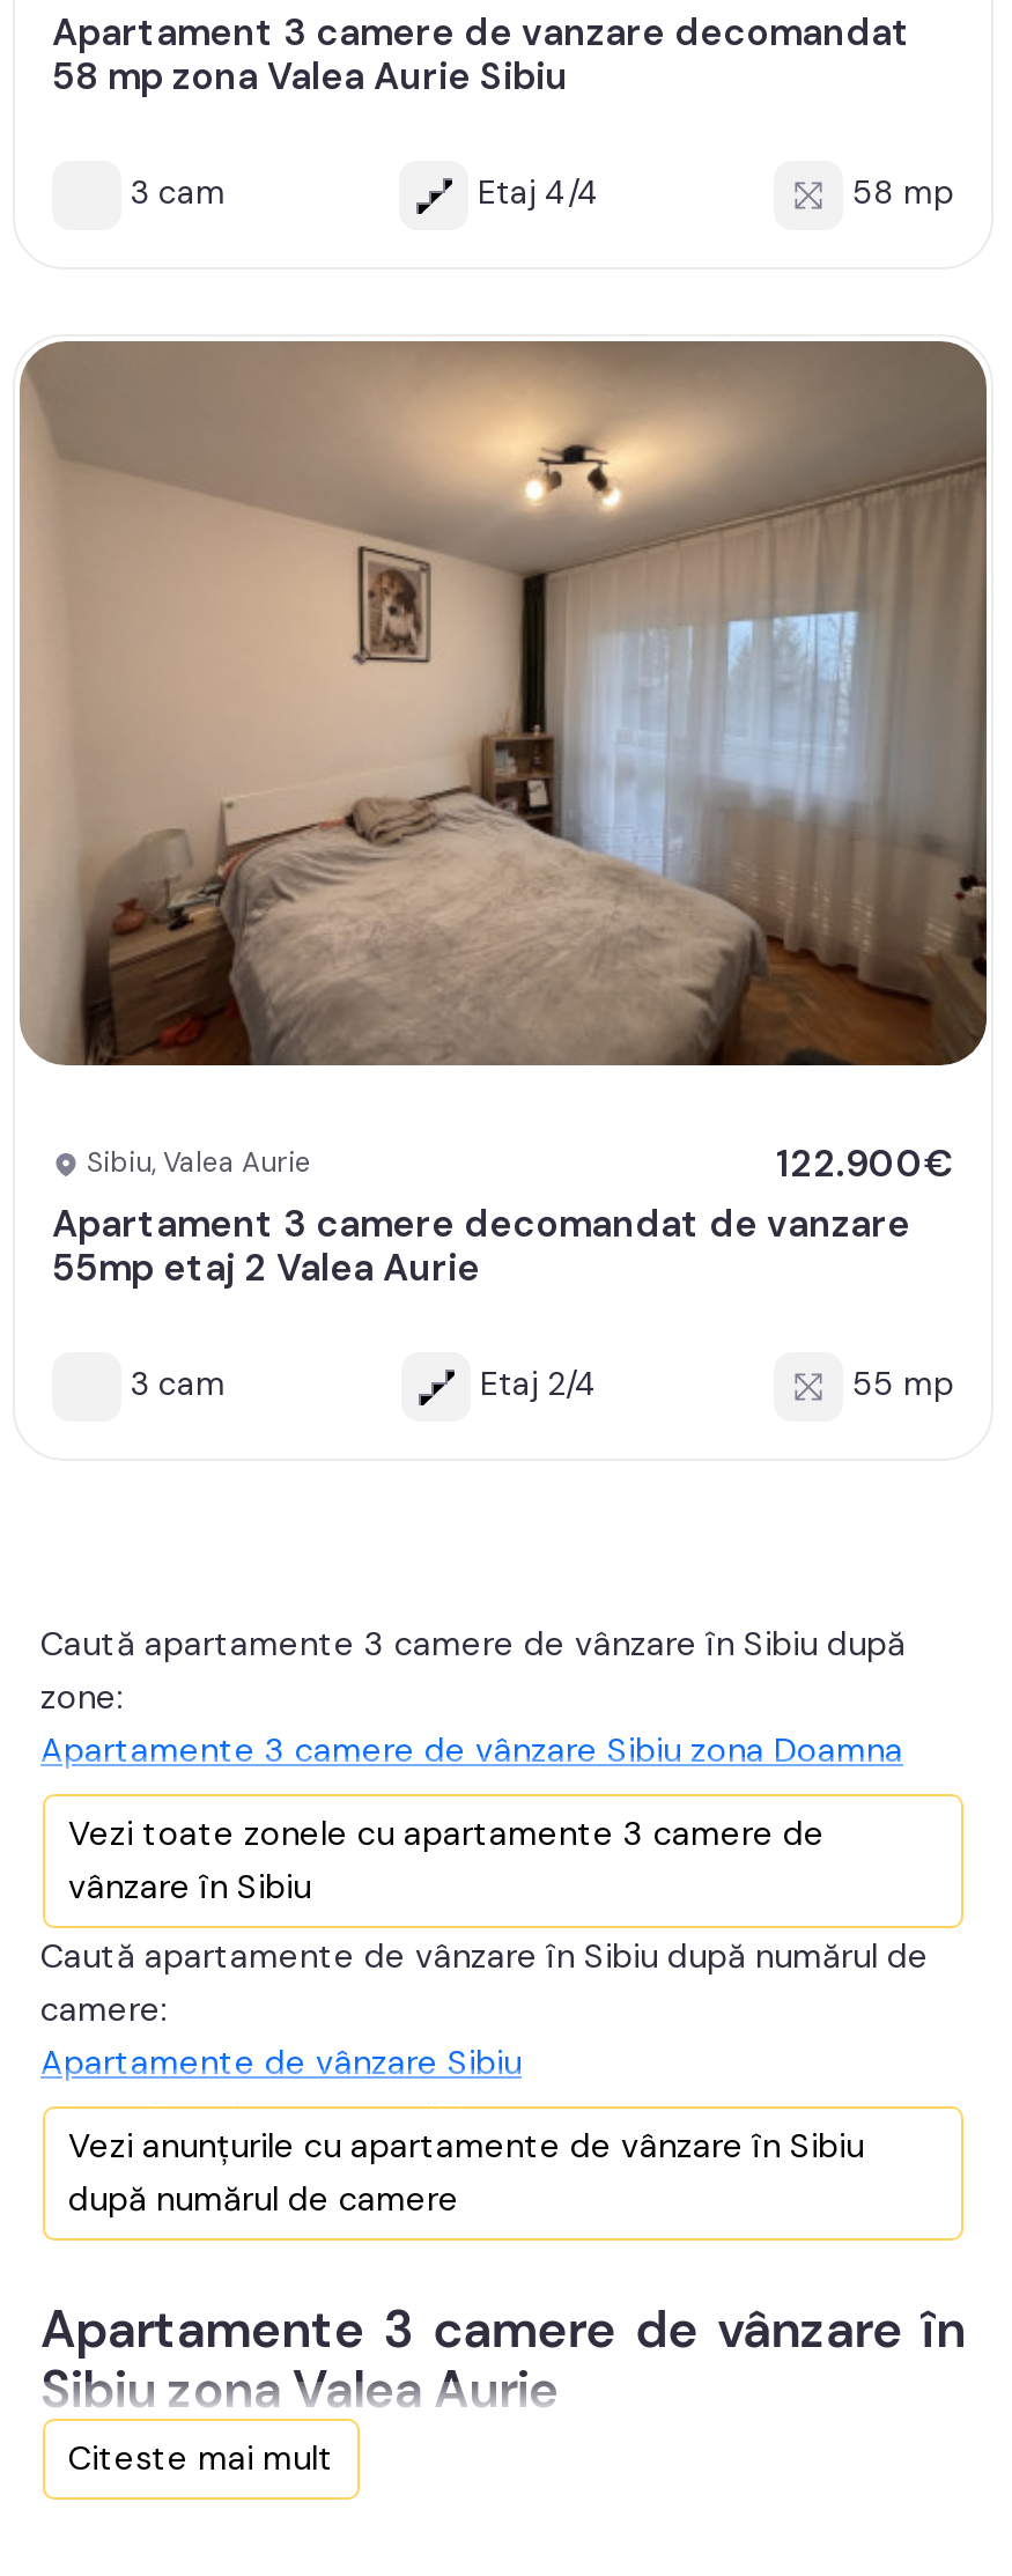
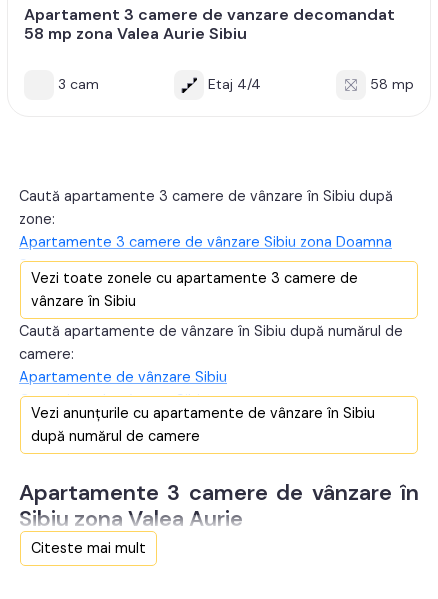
[17,338,989,1404] [image] | Sibiu, Valea Aurie | 122.900€ | Apartament 3 camere decomandat de vanzare | 55mp etaj 2 Valea Aurie | 3 cam | Etaj 2/4 | 55 mp -> none

